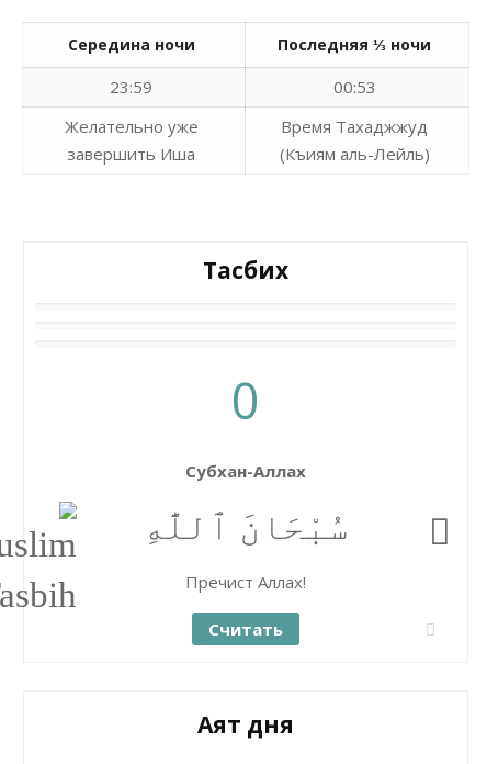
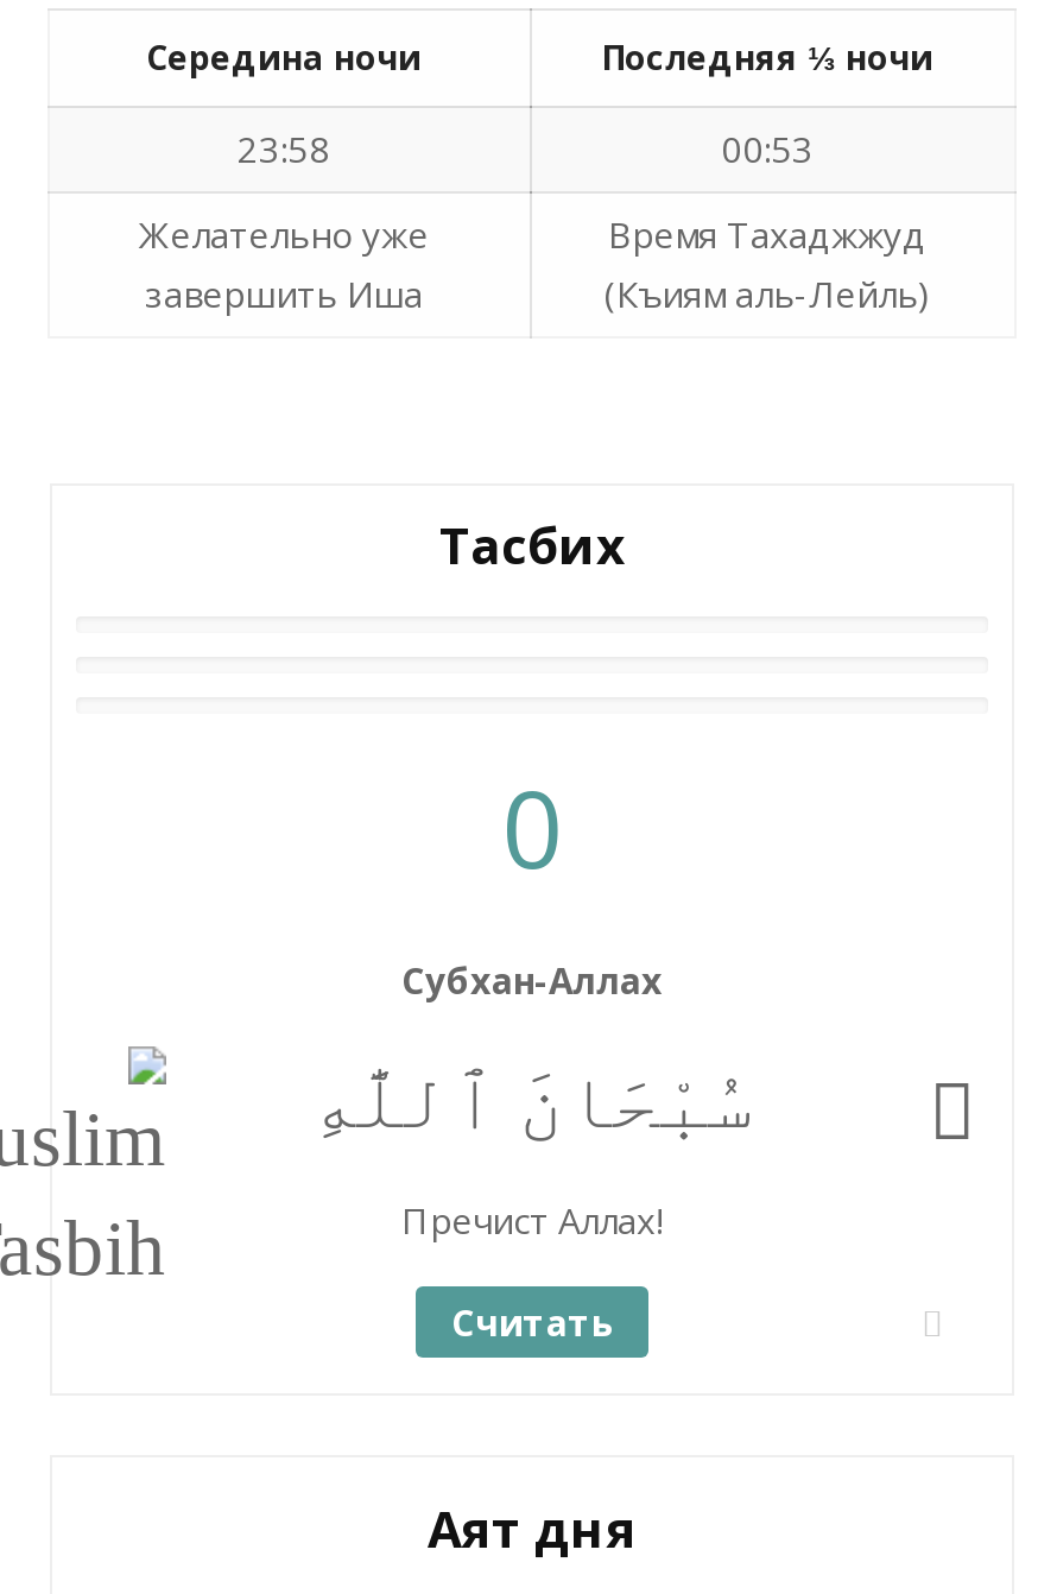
[110,76,152,98] 23:59 -> [238,125,330,173] 23:58

